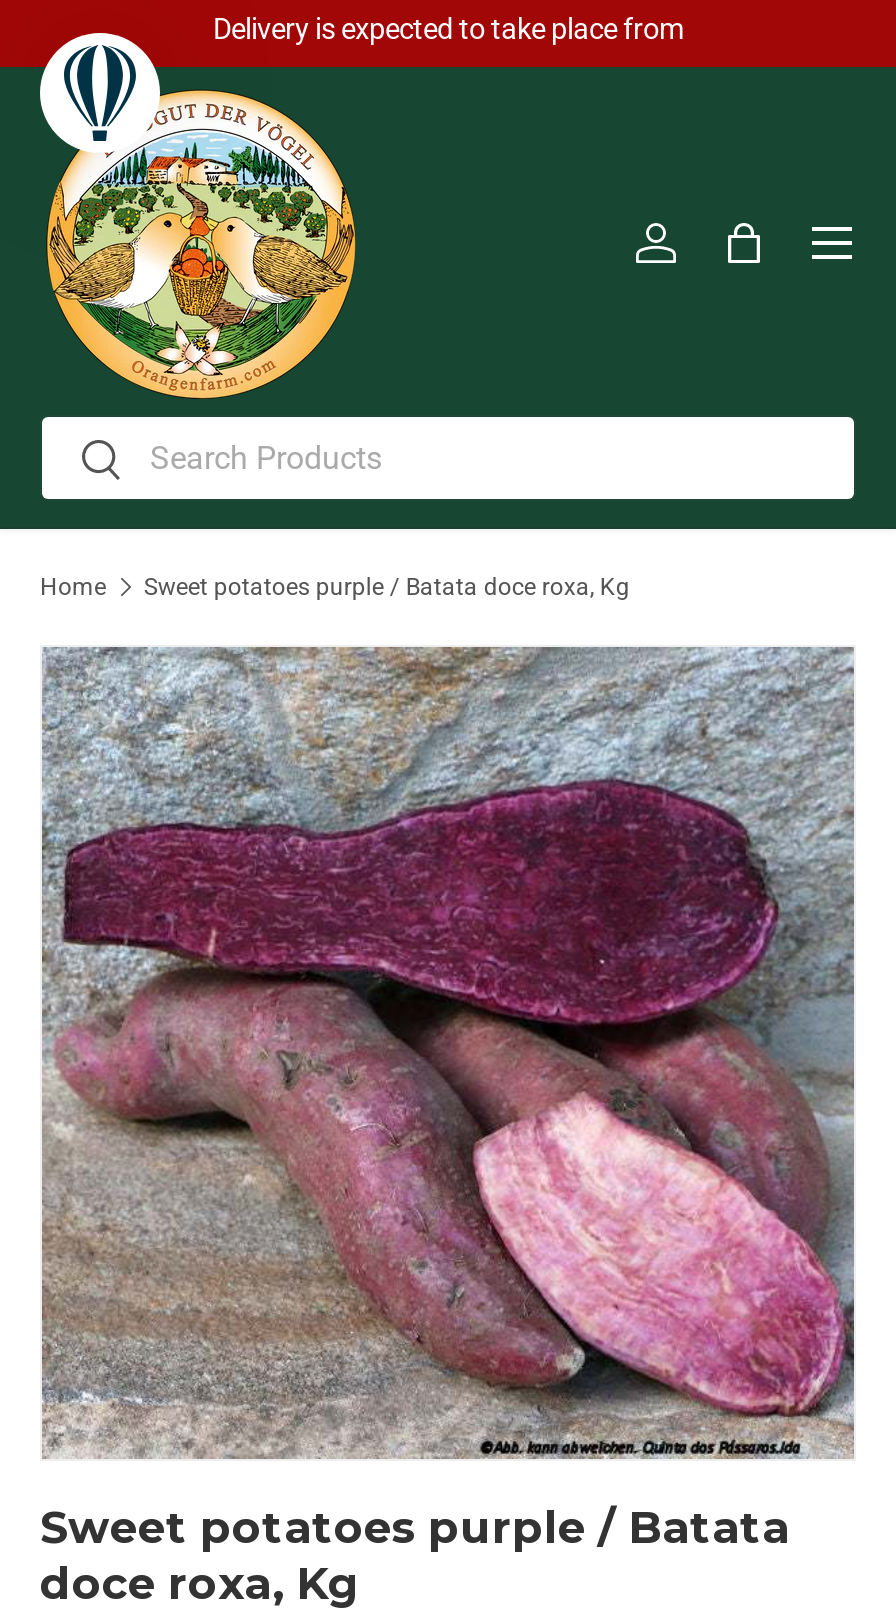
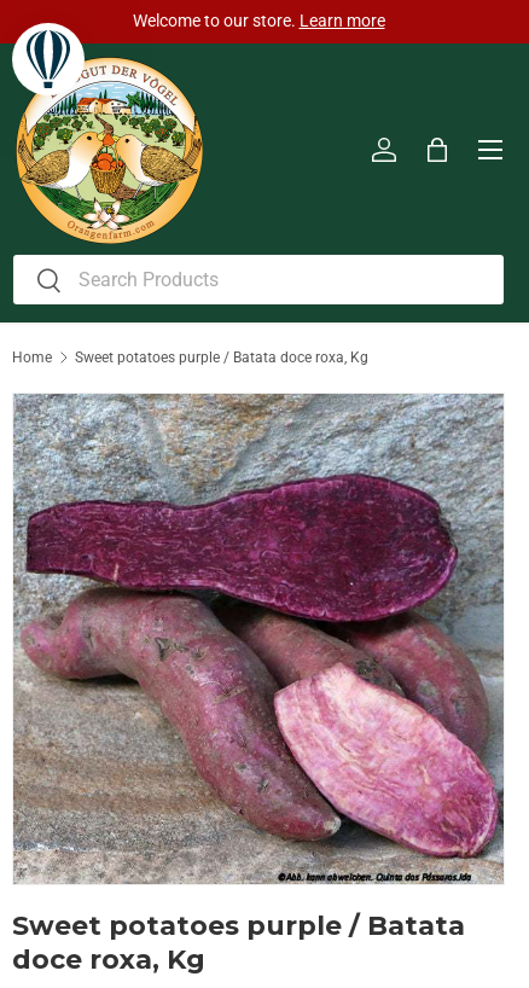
[213,13,683,47] Delivery is expected to take place from -> [132,11,385,31] Welcome to our store. Learn more

